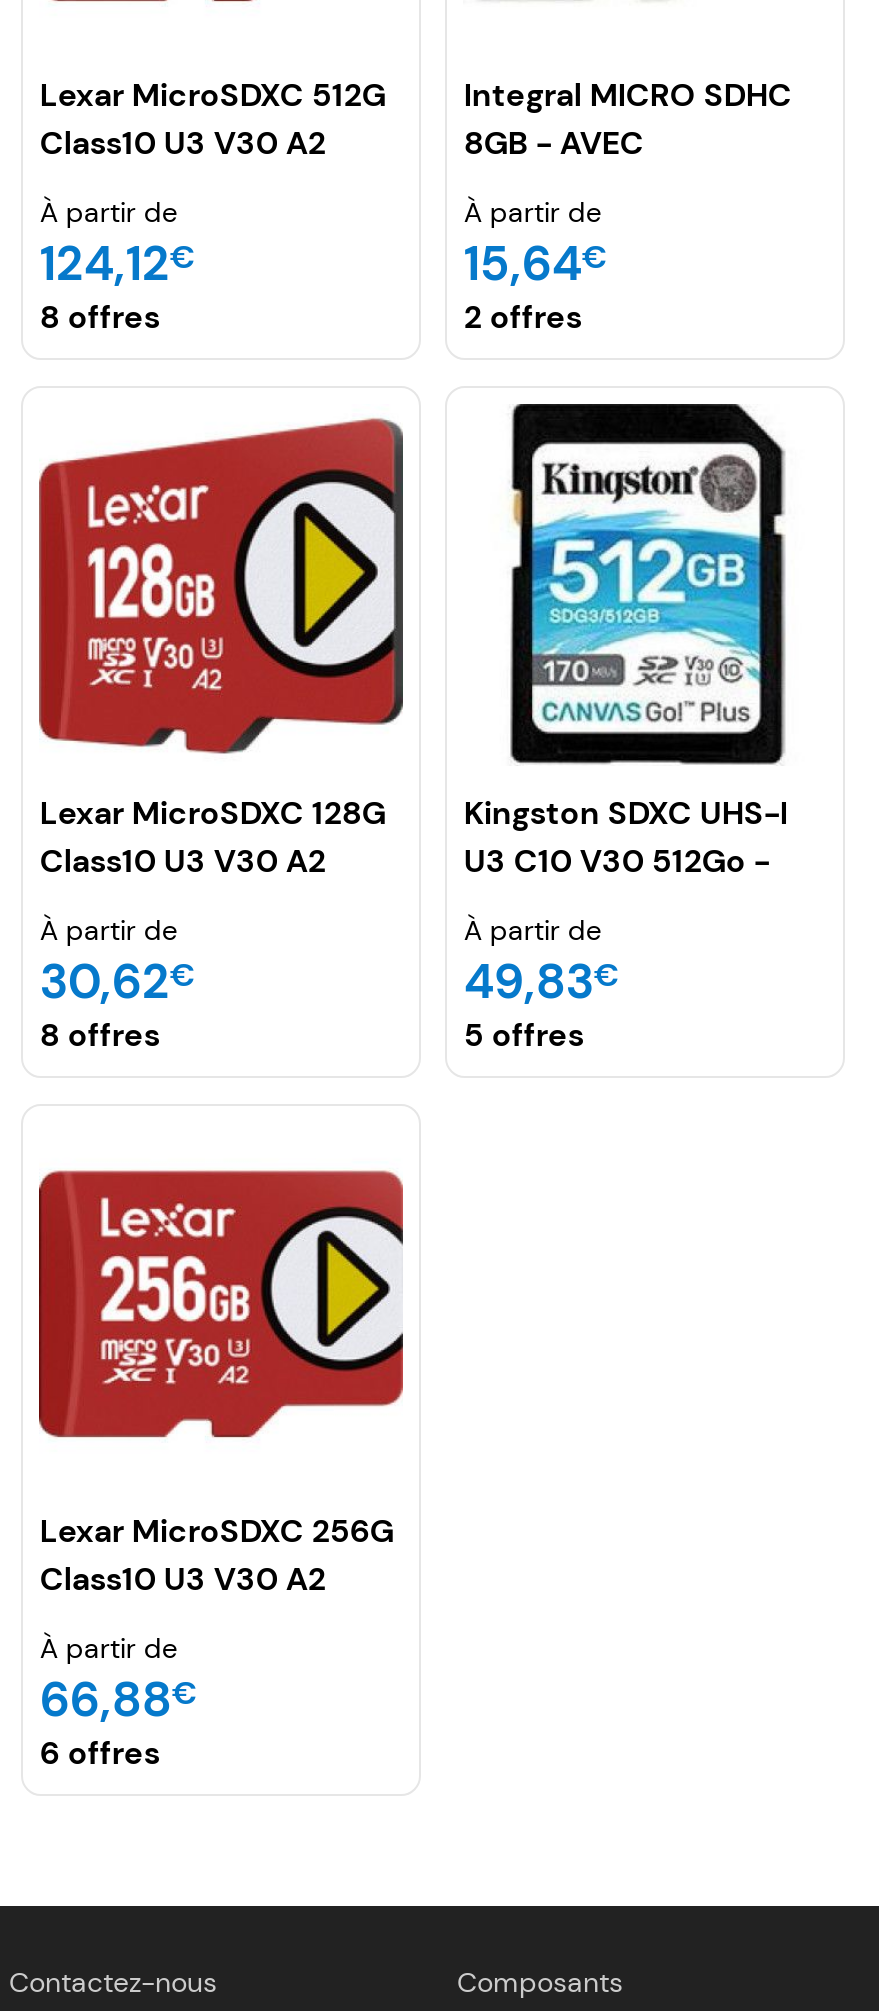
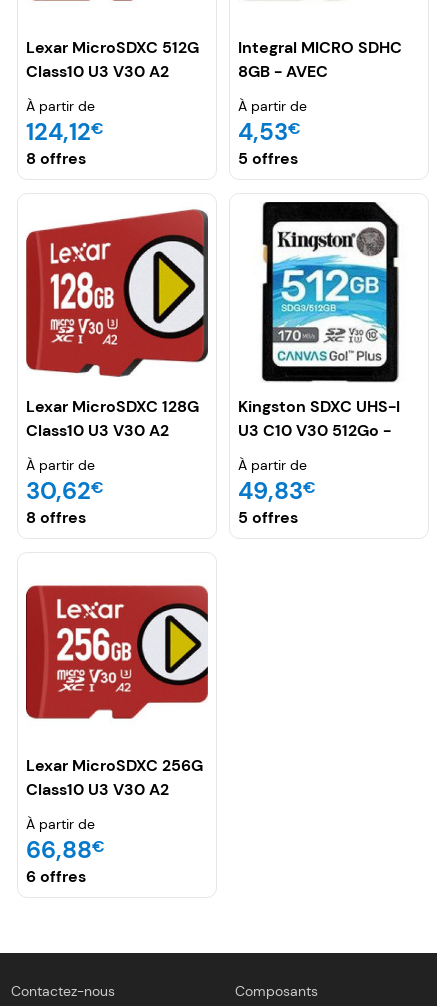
[464,233,608,295] 15,64€ -> [238,116,301,147] 4,53€
[464,297,582,339] 2 offres -> [238,148,298,169] 5 offres

